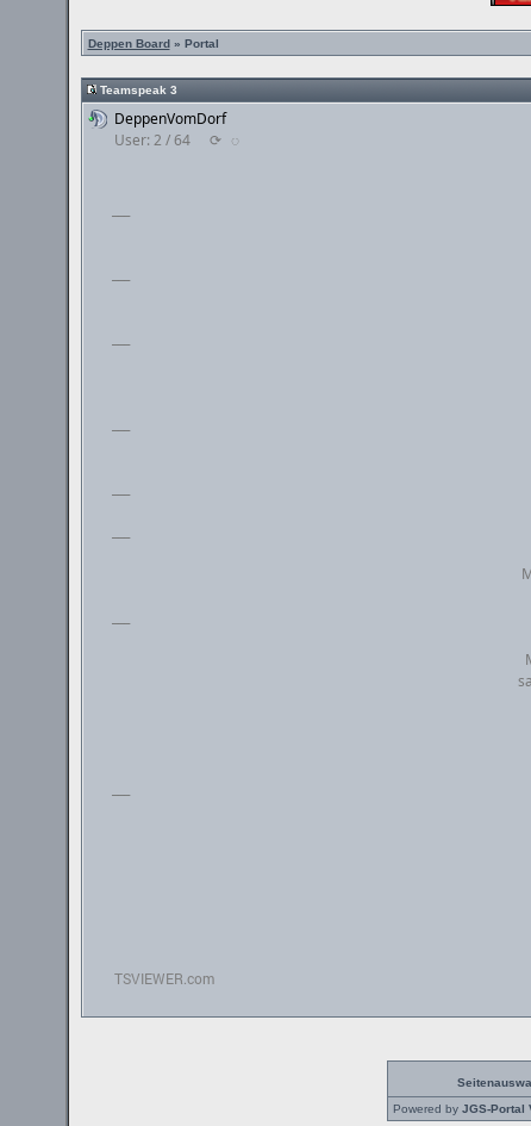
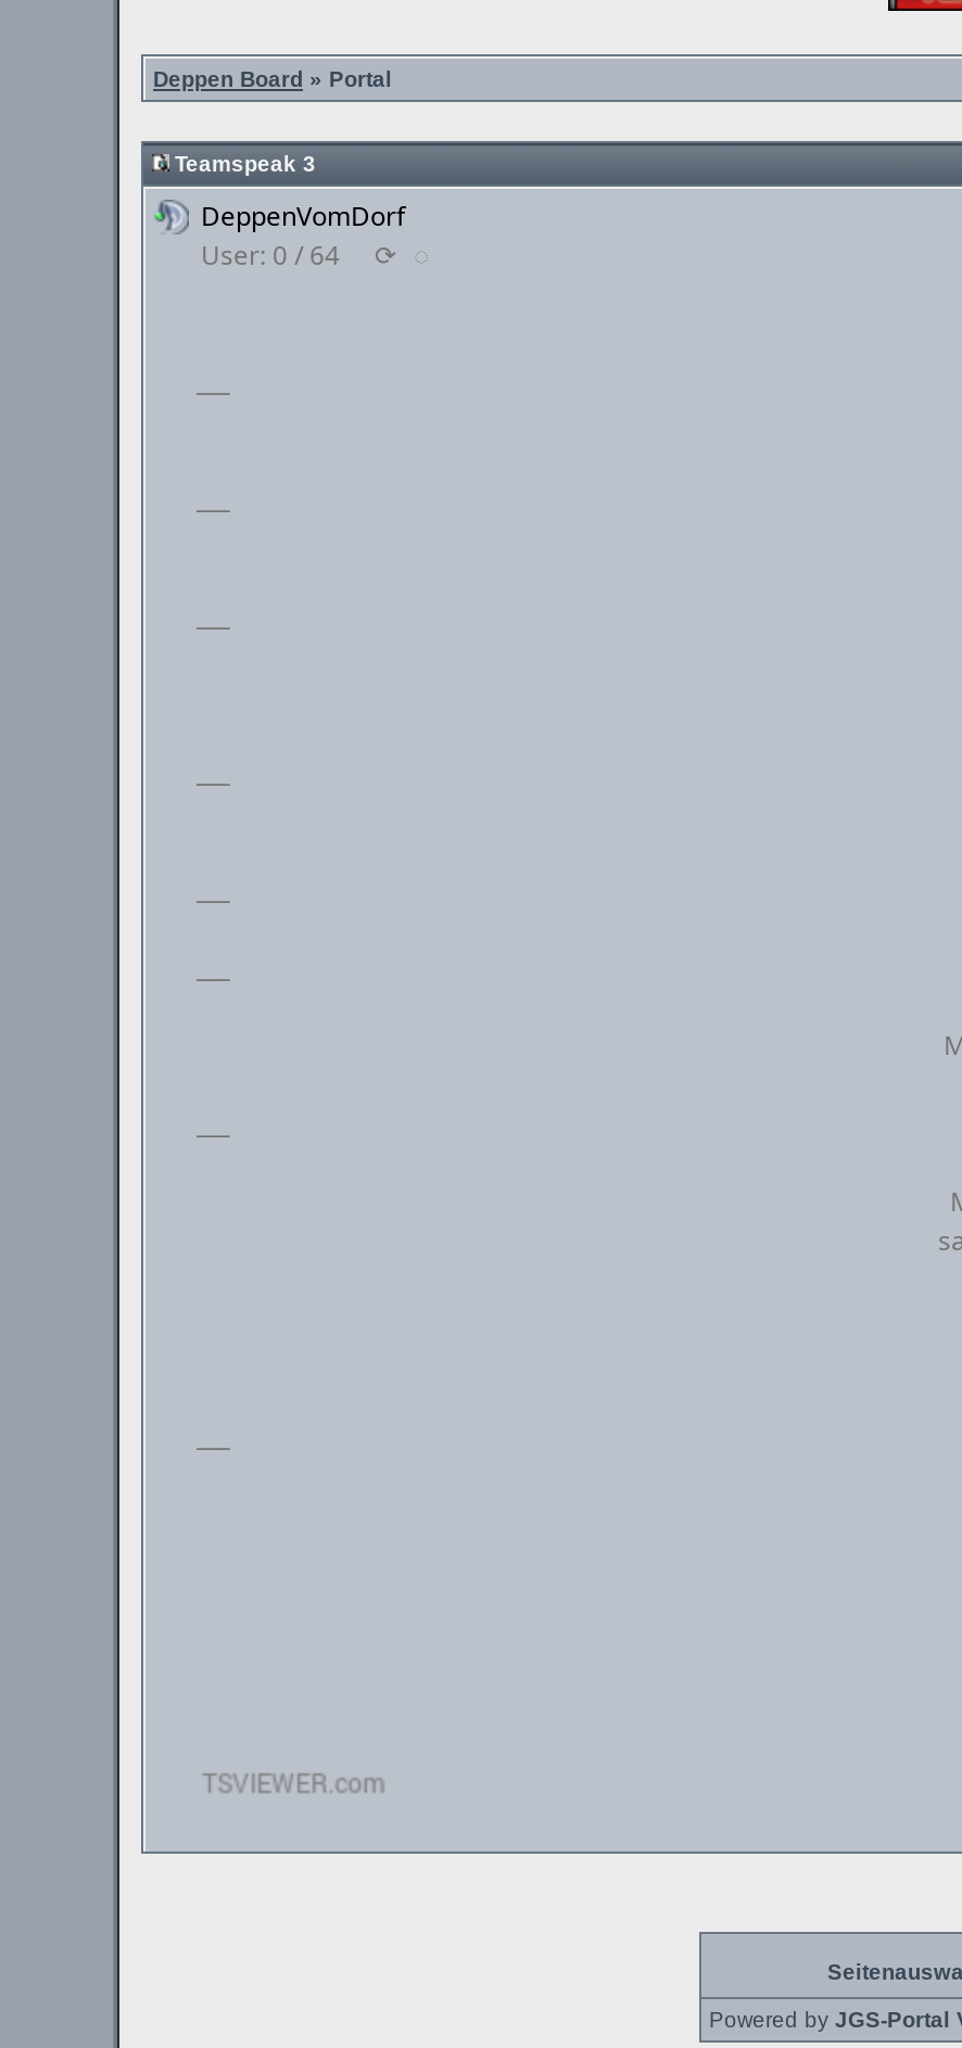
[114,130,190,150] User: 2 / 64 -> [201,237,340,274] User: 0 / 64

